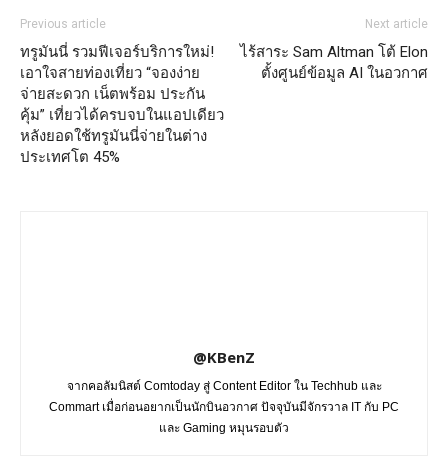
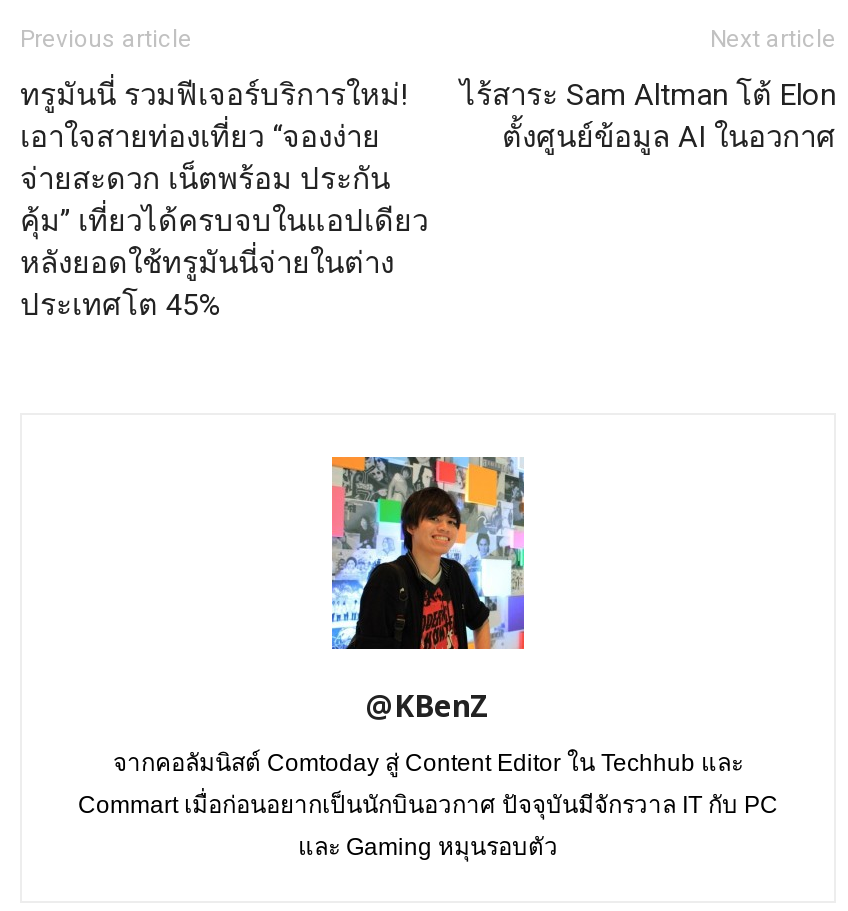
none -> [330,455,526,651] [image]

